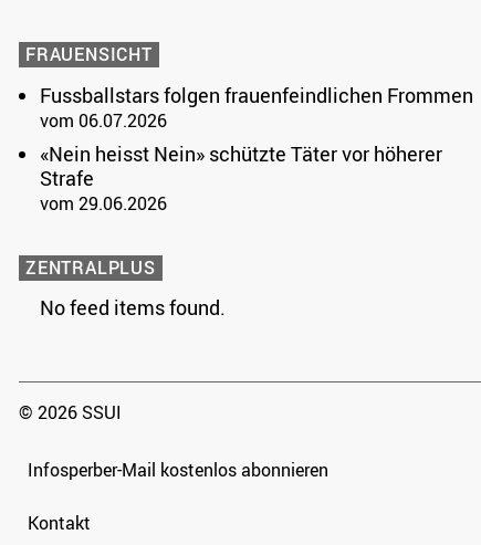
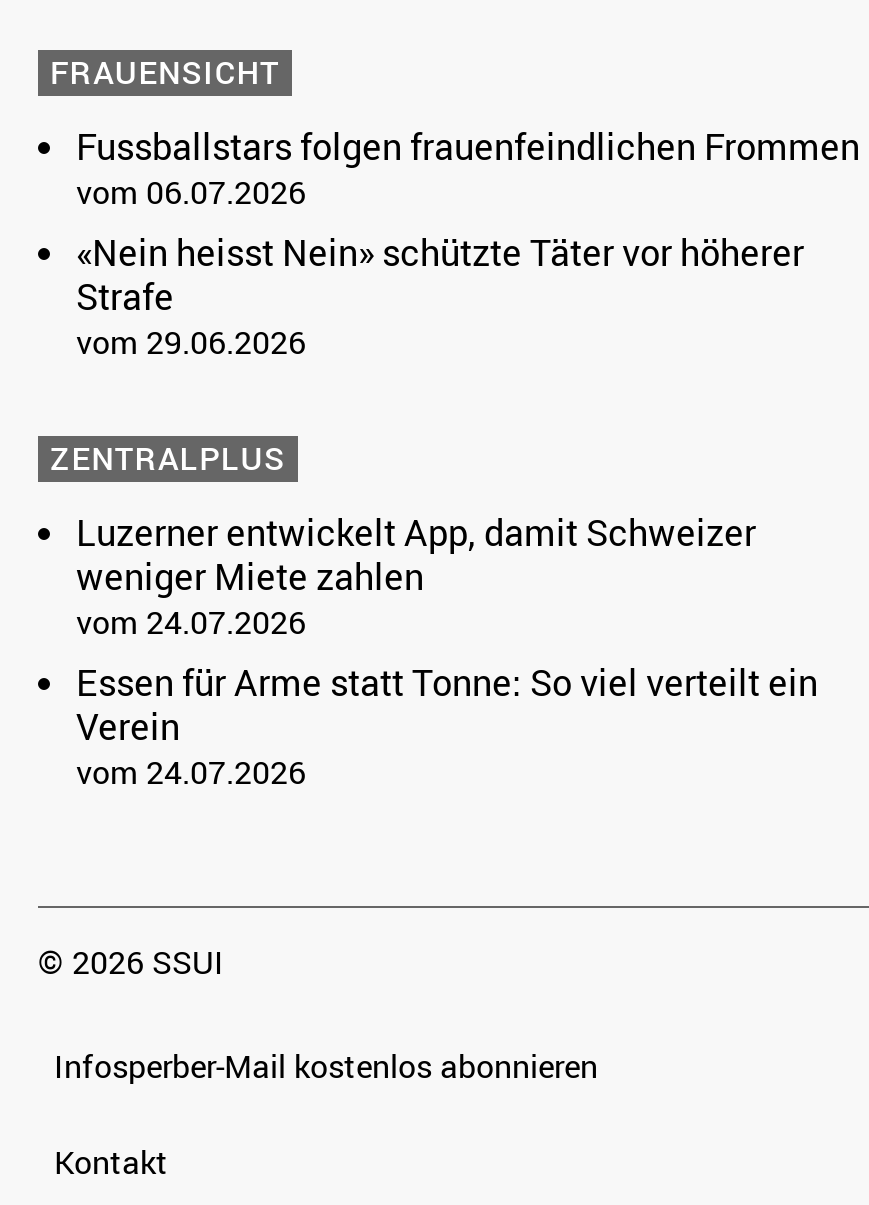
[40,294,226,320] No feed items found. -> [76,508,818,794] Luzerner entwickelt App, damit Schweizer | weniger Miete zahlen | vom 24.07.2026 | Essen für Arme statt Tonne: So viel verteilt ein | Verein | vom 24.07.2026

